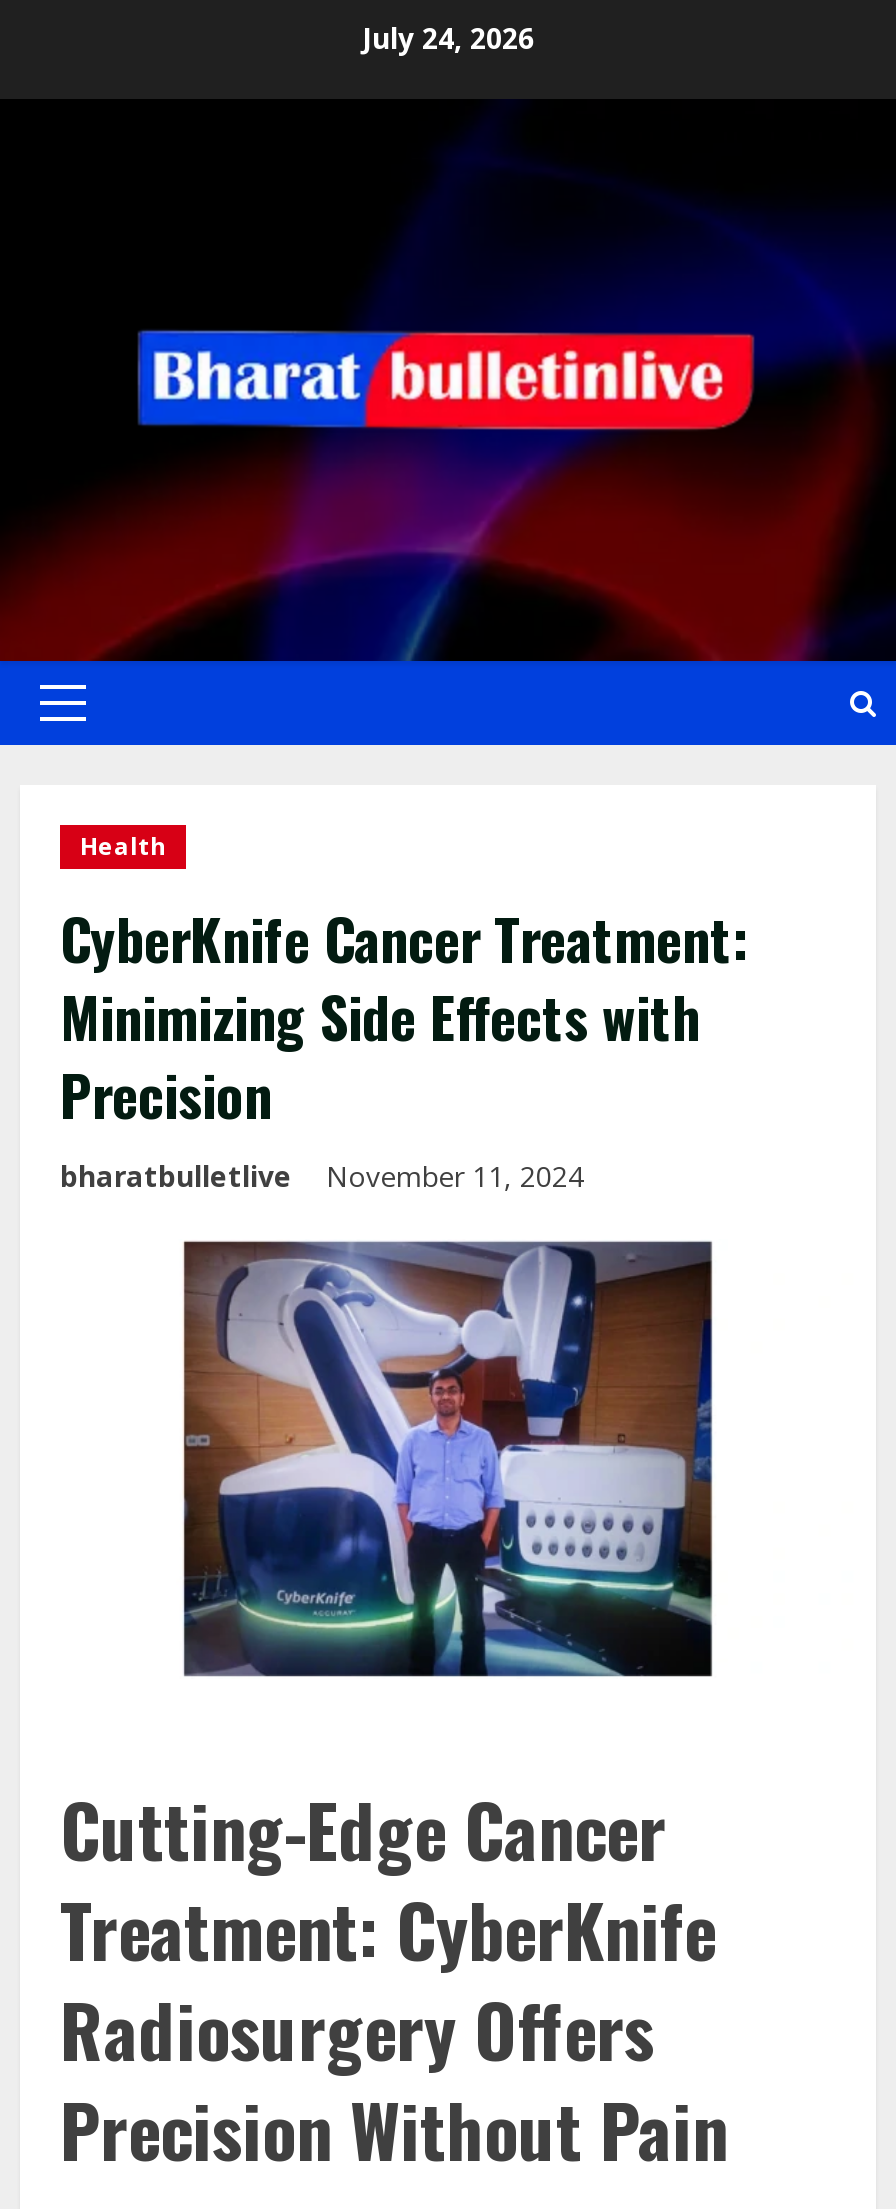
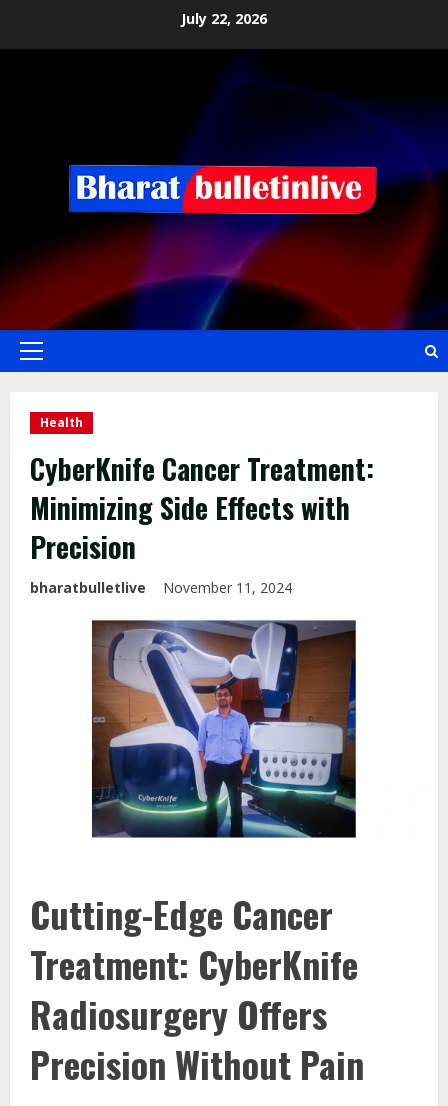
[362,19,534,57] July 24, 2026 -> [181,9,267,28] July 22, 2026

